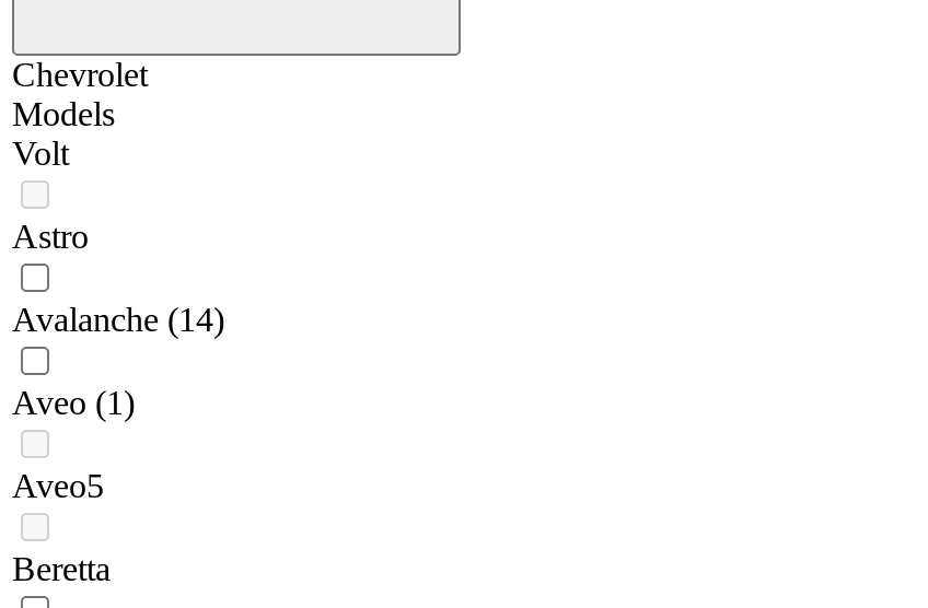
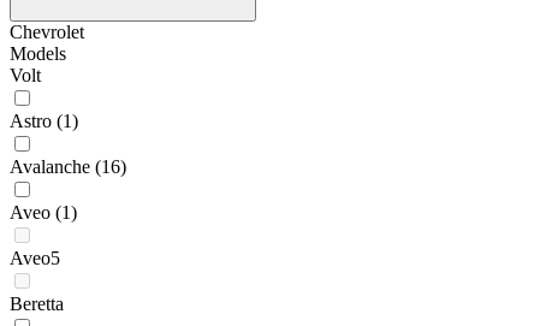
[12,218,89,256] Astro -> [10,111,78,132] Astro (1)
[12,302,224,339] Avalanche (14) -> [10,157,126,177] Avalanche (16)

